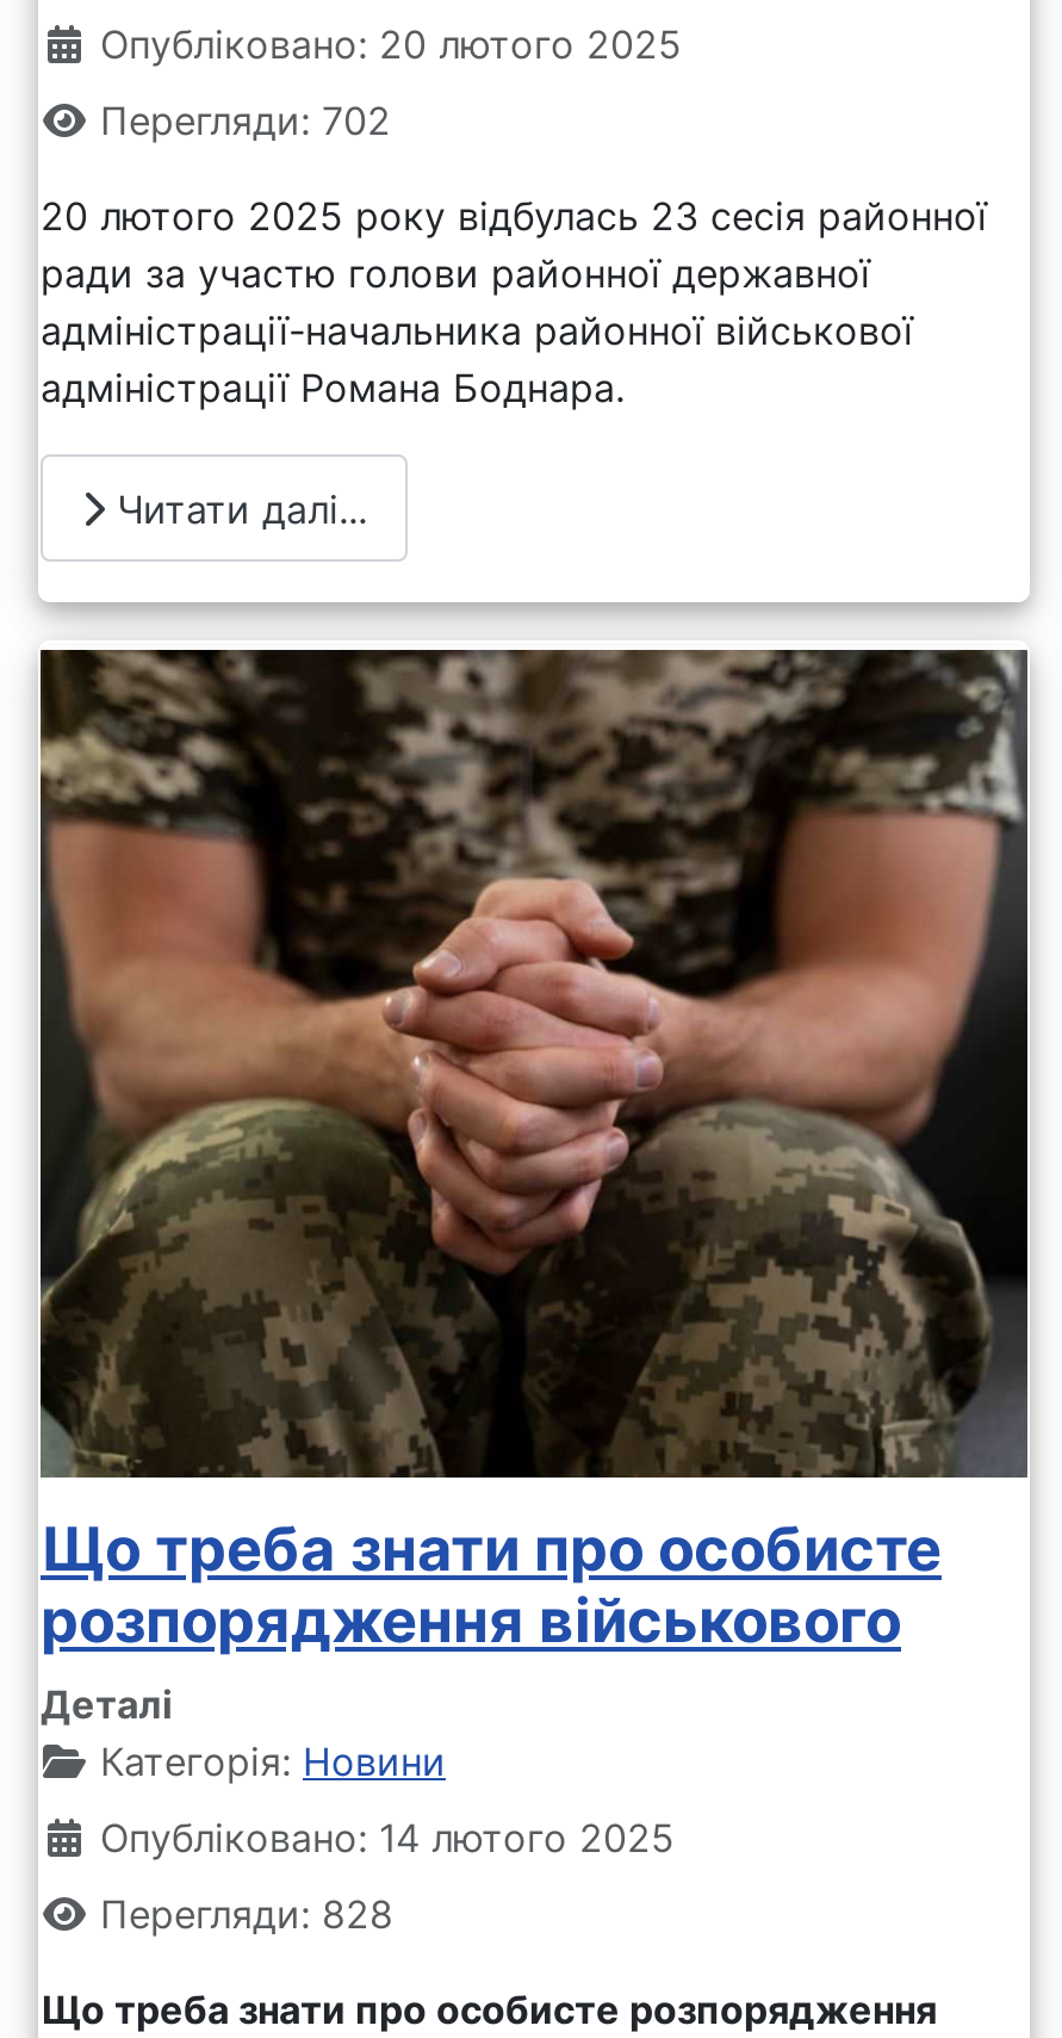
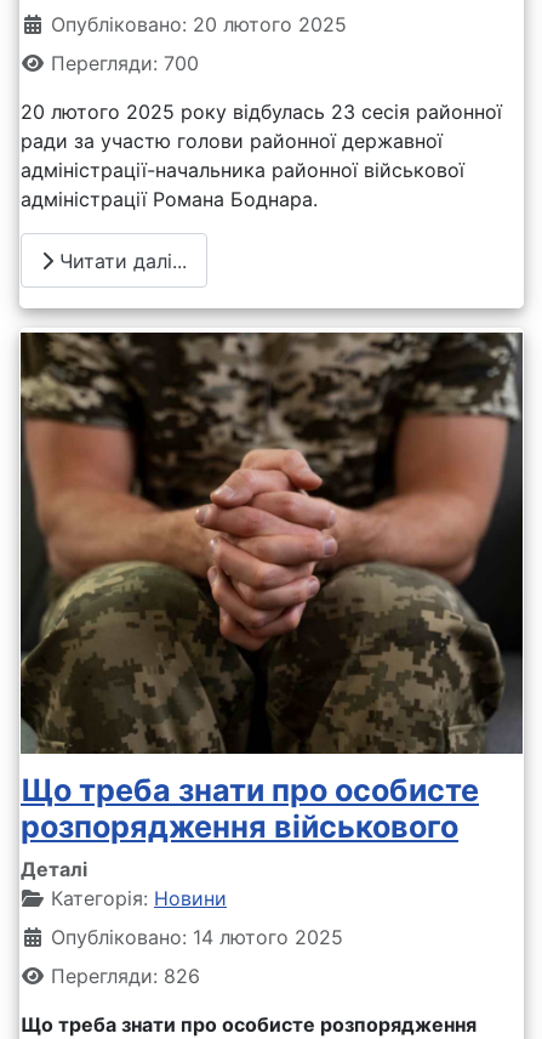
[100,97,391,144] Перегляди: 702 -> [51,51,199,75] Перегляди: 700
[100,1891,393,1938] Перегляди: 828 -> [51,964,200,988] Перегляди: 826

